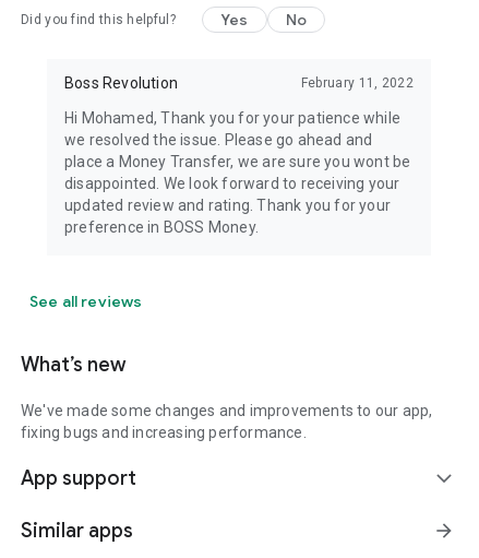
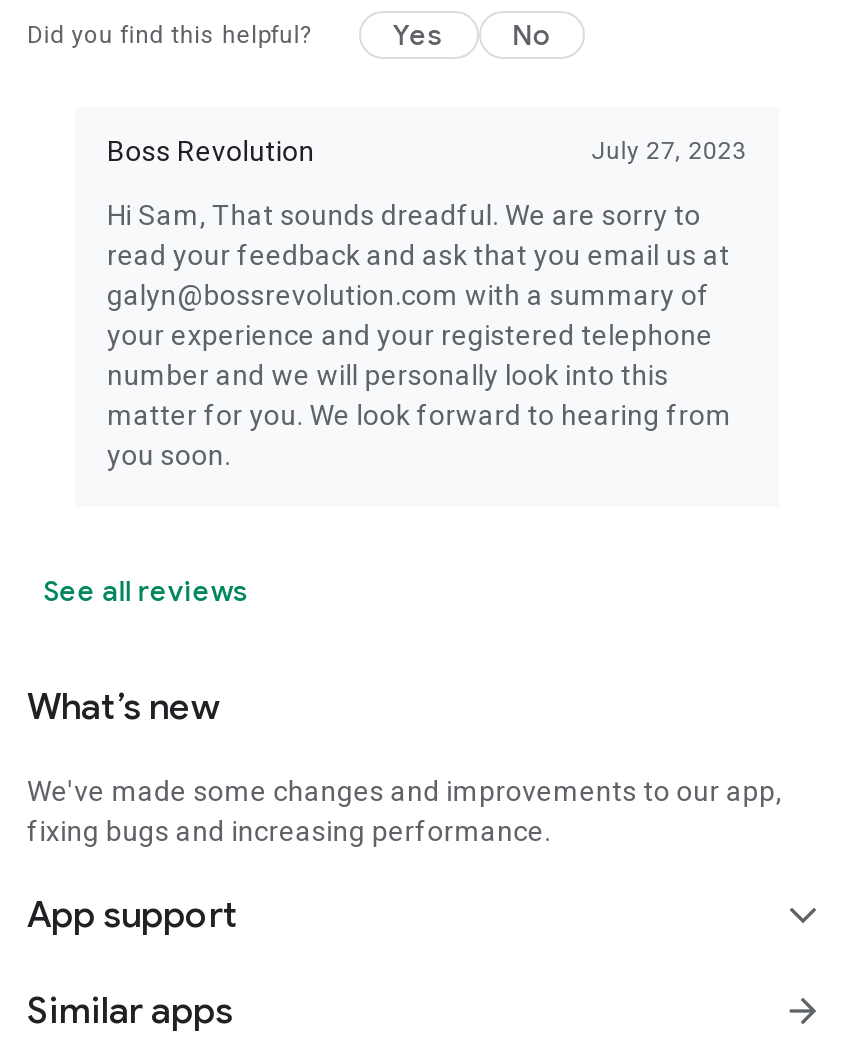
[301,75,414,91] February 11, 2022 -> [591,137,747,165] July 27, 2023
[64,109,411,236] Hi Mohamed, Thank you for your patience while | we resolved the issue. Please go ahead and | place a Money Transfer, we are sure you wont be | disappointed. We look forward to receiving your | updated review and rating. Thank you for your | preference in BOSS Money. -> [107,199,732,471] Hi Sam, That sounds dreadful. We are sorry to | read your feedback and ask that you email us at | galyn@bossrevolution.com with a summary of | your experience and your registered telephone | number and we will personally look into this | matter for you. We look forward to hearing from | you soon.

